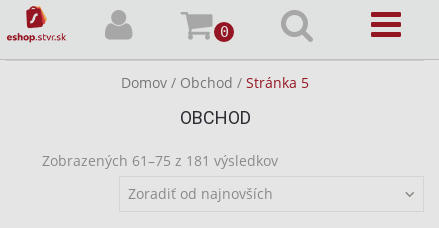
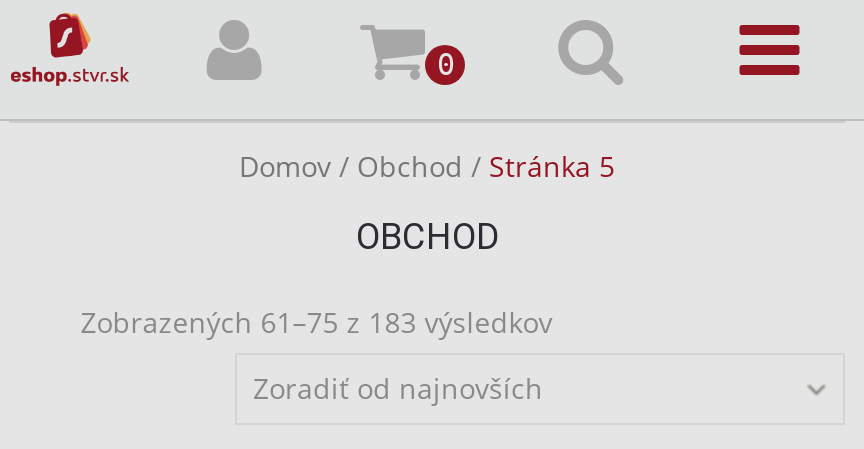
[42,151,278,170] Zobrazených 61–75 z 181 výsledkov -> [80,303,552,341] Zobrazených 61–75 z 183 výsledkov

